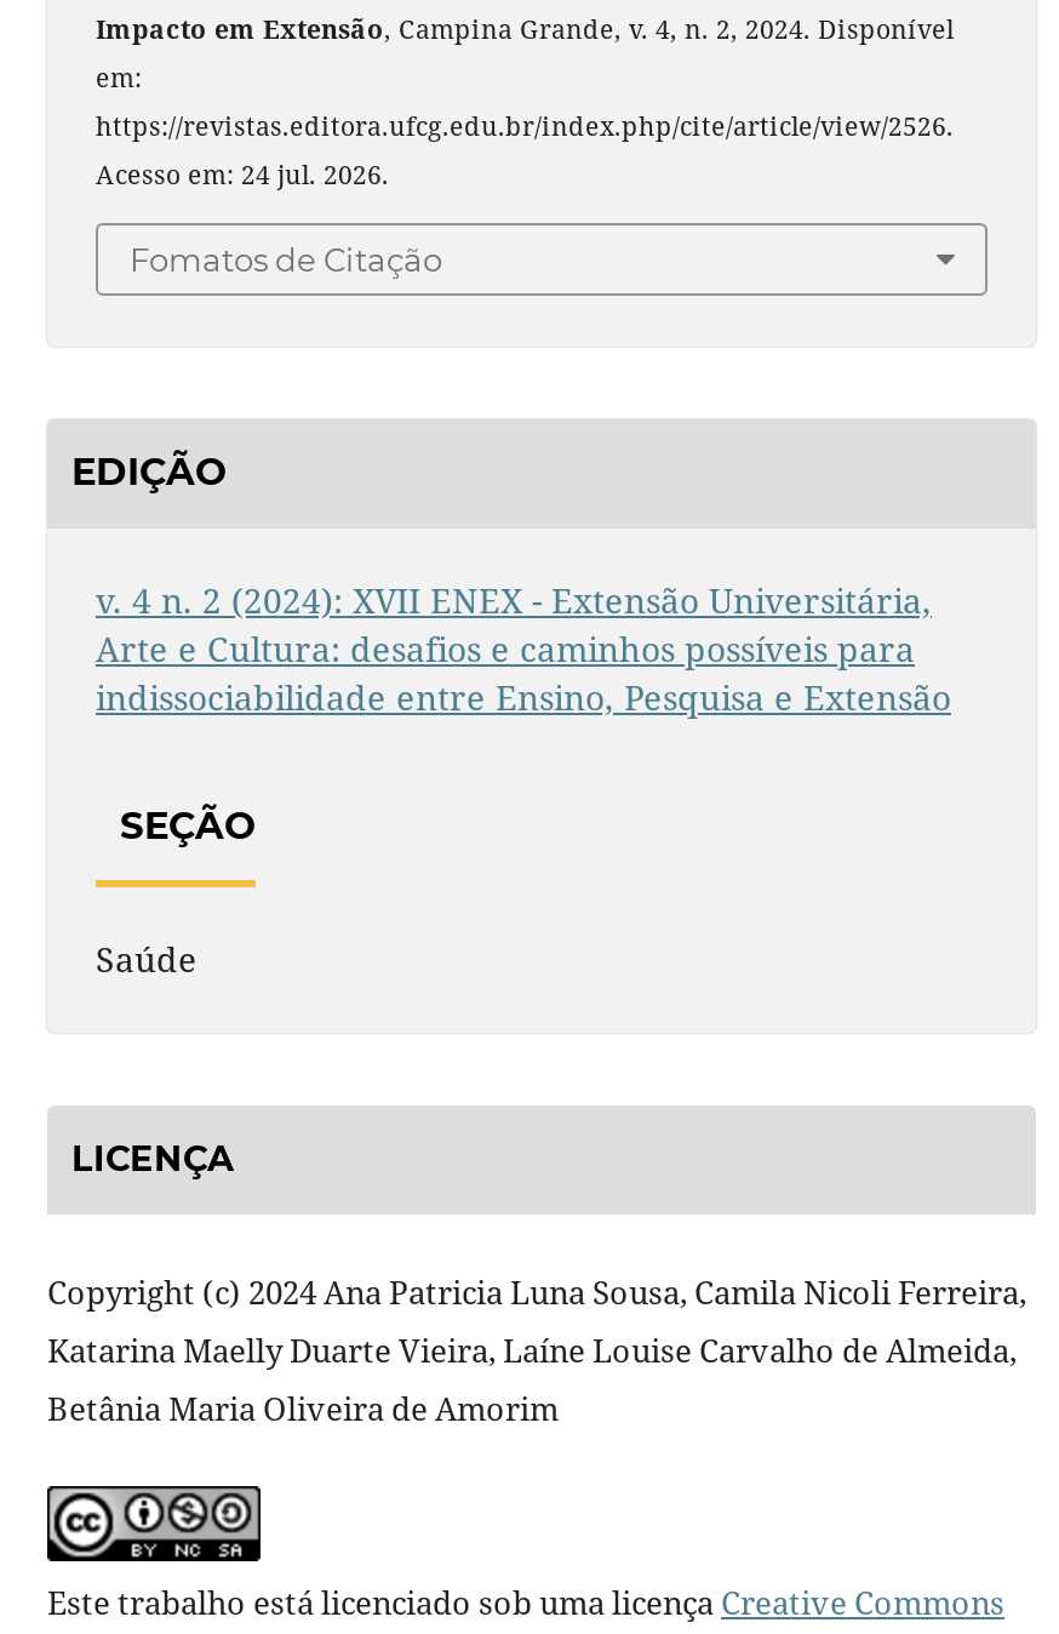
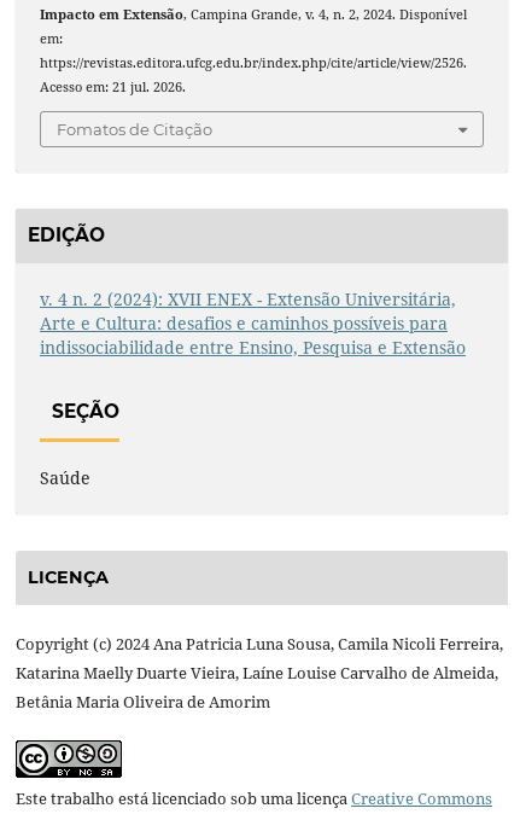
[96,158,389,192] Acesso em: 24 jul. 2026. -> [40,79,186,95] Acesso em: 21 jul. 2026.

